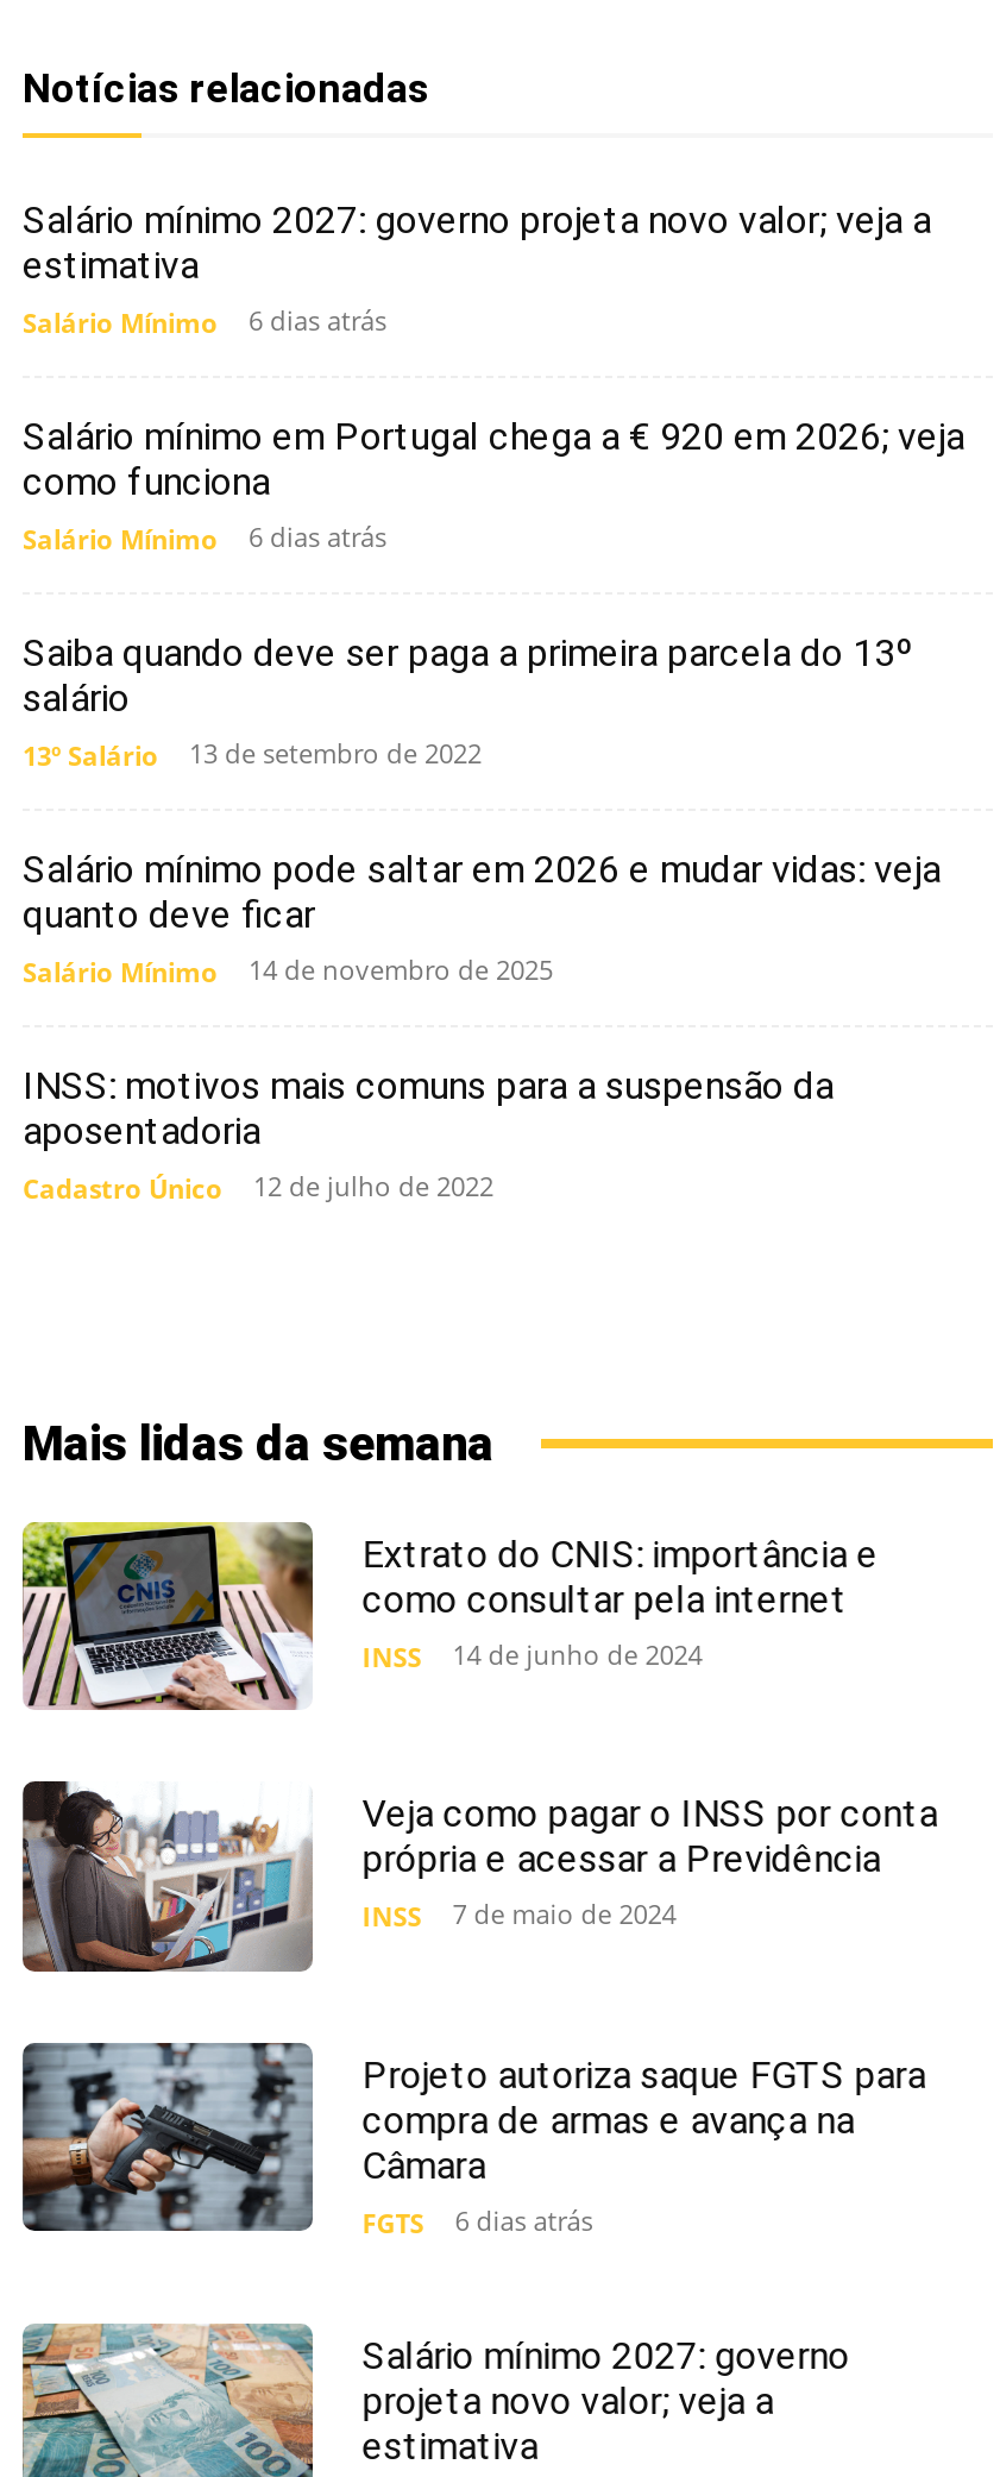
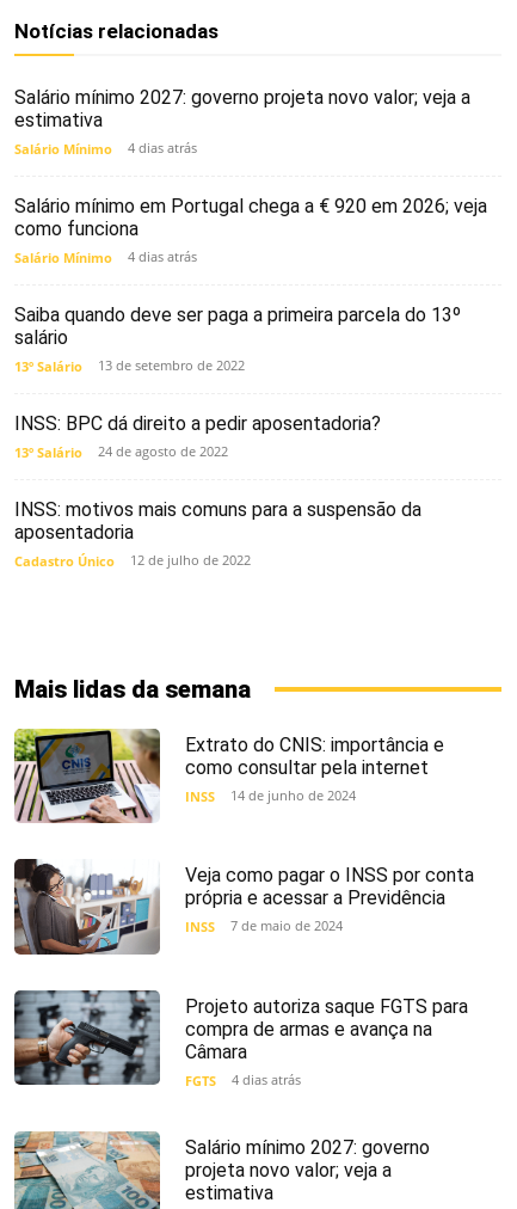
[23,300,386,338] Salário Mínimo 6 dias atrás -> [14,138,197,157] Salário Mínimo 4 dias atrás
[23,517,386,555] Salário Mínimo 6 dias atrás -> [14,247,197,266] Salário Mínimo 4 dias atrás
[23,845,941,988] Salário mínimo pode saltar em 2026 e mudar vidas: veja | quanto deve ficar | Salário Mínimo | 14 de novembro de 2025 -> [14,412,381,461] INSS: BPC dá direito a pedir aposentadoria? | 13º Salário | 24 de agosto de 2022
[362,2201,593,2239] FGTS 6 dias atrás -> [185,1070,301,1090] FGTS 4 dias atrás

